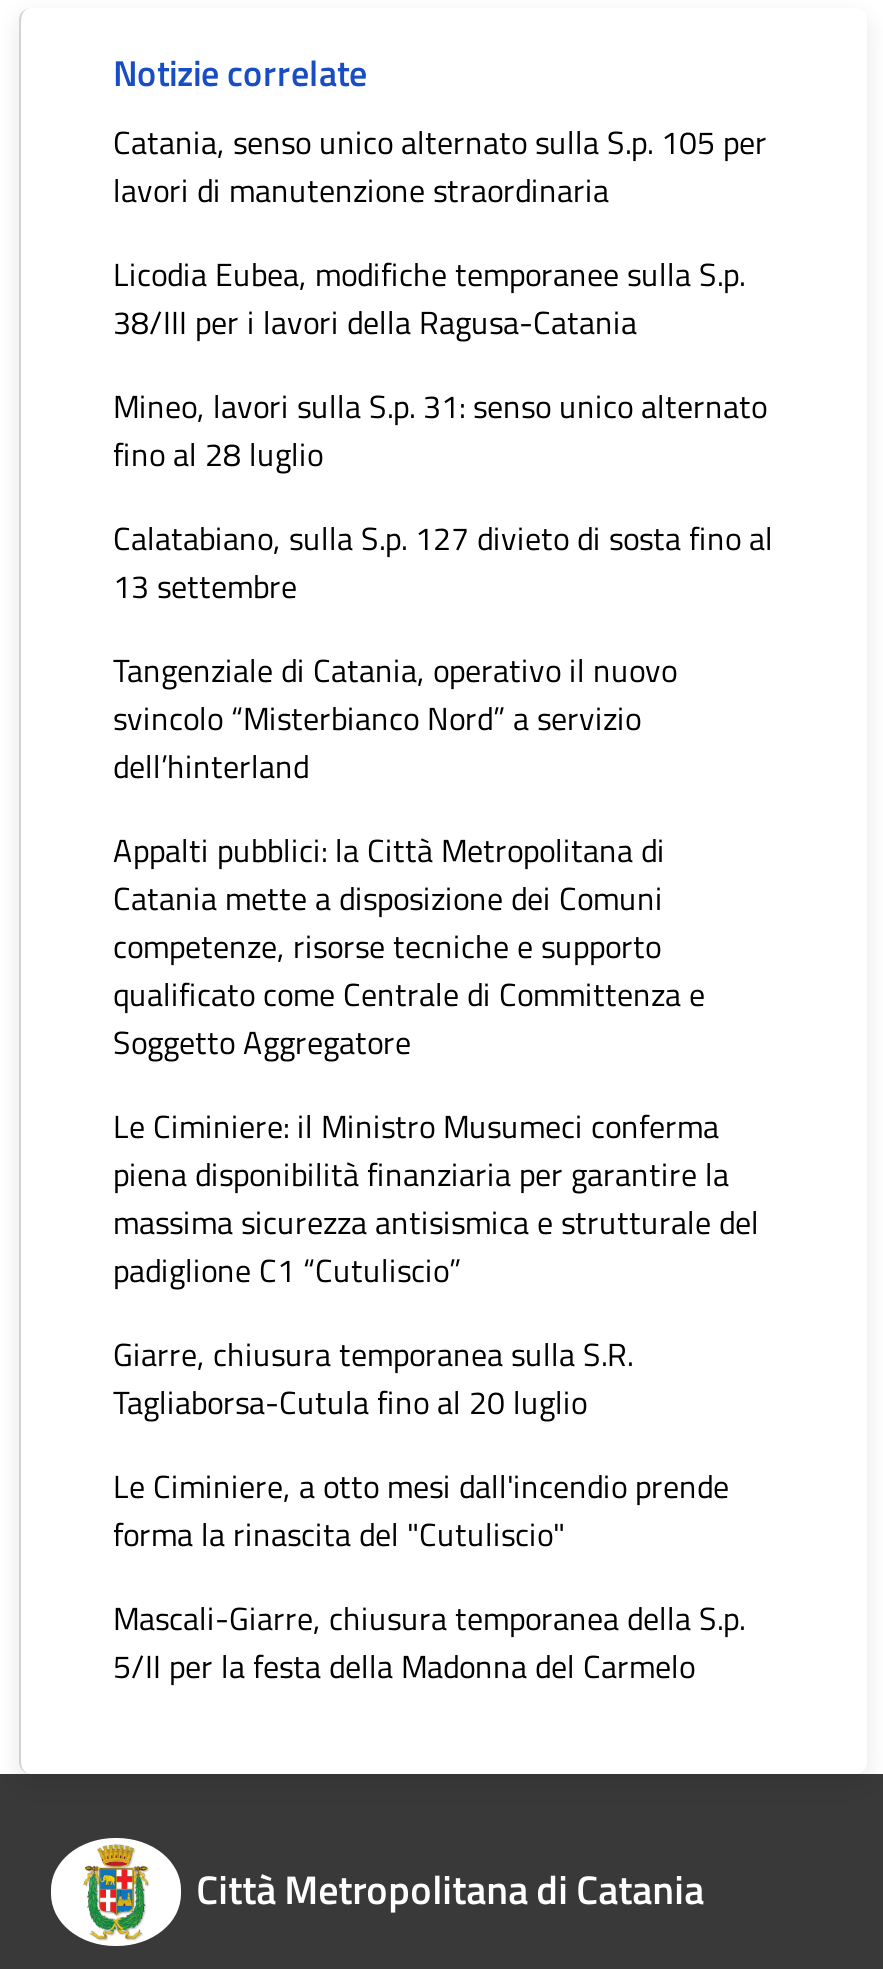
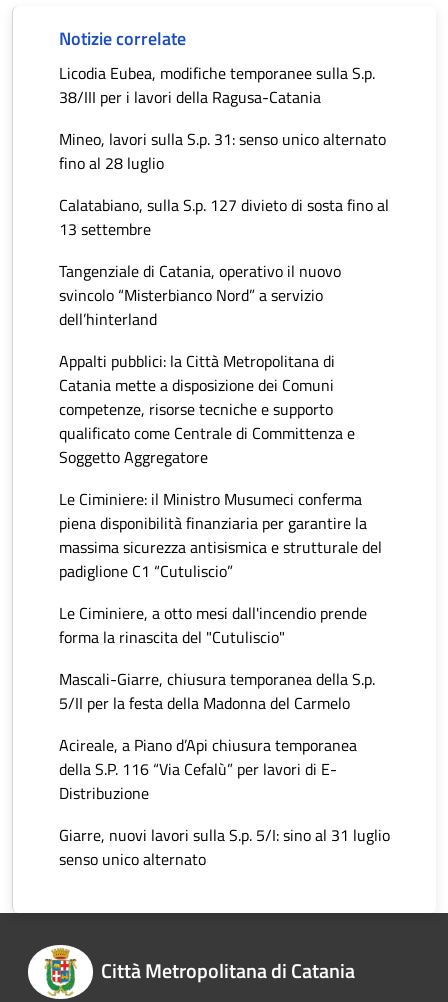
[113,119,767,215] Catania, senso unico alternato sulla S.p. 105 per | lavori di manutenzione straordinaria -> none
moved [113,251,773,1295] -> [59,61,389,583]: Licodia Eubea, modifiche temporanee sulla S.p. | 38/III per i lavori della Ragusa-Catania | Mineo, lavori sulla S.p. 31: senso unico alternato | ... | massima sicurezza antisismica e strutturale del | padiglione C1 “Cutuliscio”
[113,1331,633,1427] Giarre, chiusura temporanea sulla S.R. | Tagliaborsa-Cutula fino al 20 luglio -> none
moved [113,1463,745,1691] -> [59,601,375,715]: Le Ciminiere, a otto mesi dall'incendio prende | forma la rinascita del "Cutuliscio" | Mascali-Giarre, chiusura temporanea della S.p. | 5/II per la festa della Madonna del Carmelo
none -> [59,733,390,871] Acireale, a Piano d’Api chiusura temporanea | della S.P. 116 “Via Cefalù” per lavori di E- | Distribuzione | Giarre, nuovi lavori sulla S.p. 5/I: sino al 31 luglio | senso unico alternato

